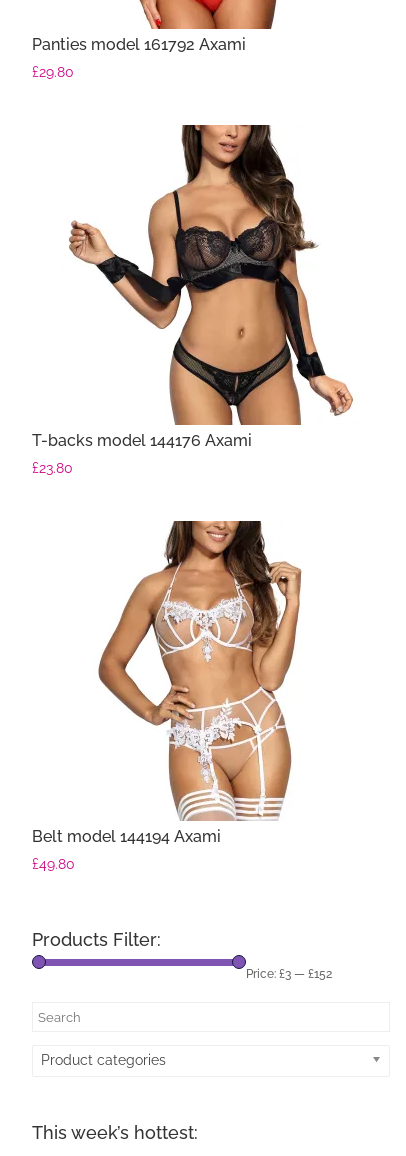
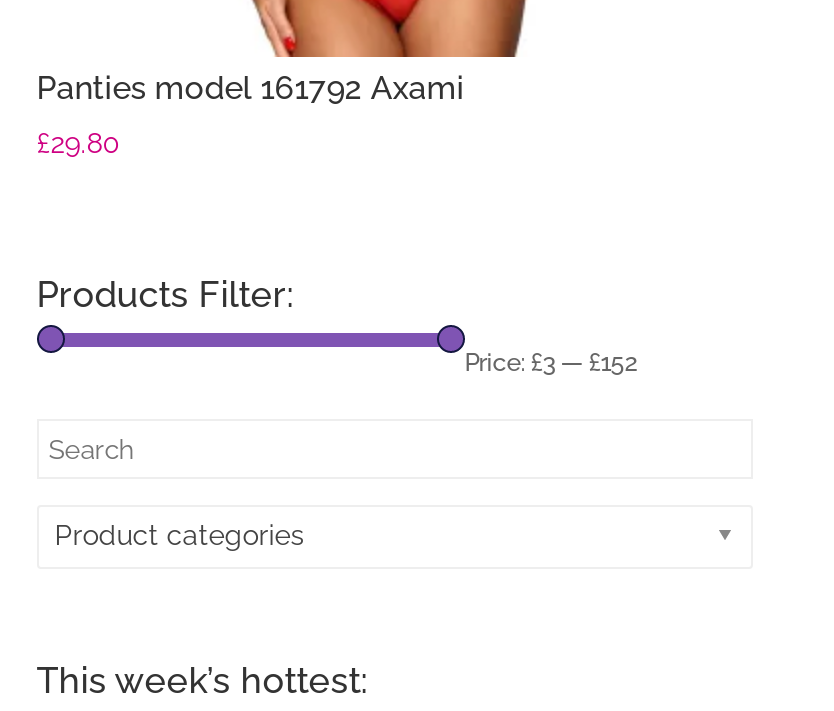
[32,124,354,476] [image] | T-backs model 144176 Axami | £23.80 -> none
[32,520,302,872] [image] | Belt model 144194 Axami | £49.80 -> none

